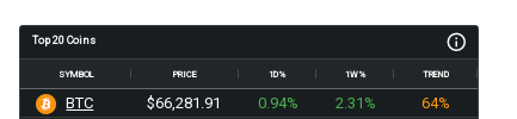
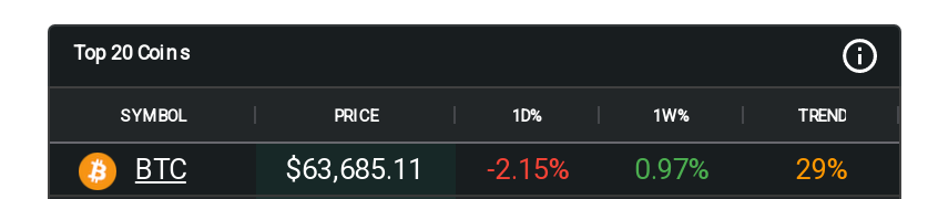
[147,94,221,111] $66,281.91 -> [286,152,423,185] $63,685.11
[258,94,298,111] 0.94% -> [487,152,571,185] -2.15%
[335,94,376,111] 2.31% -> [635,152,710,185] 0.97%
[422,94,451,111] 64% -> [796,152,849,185] 29%

